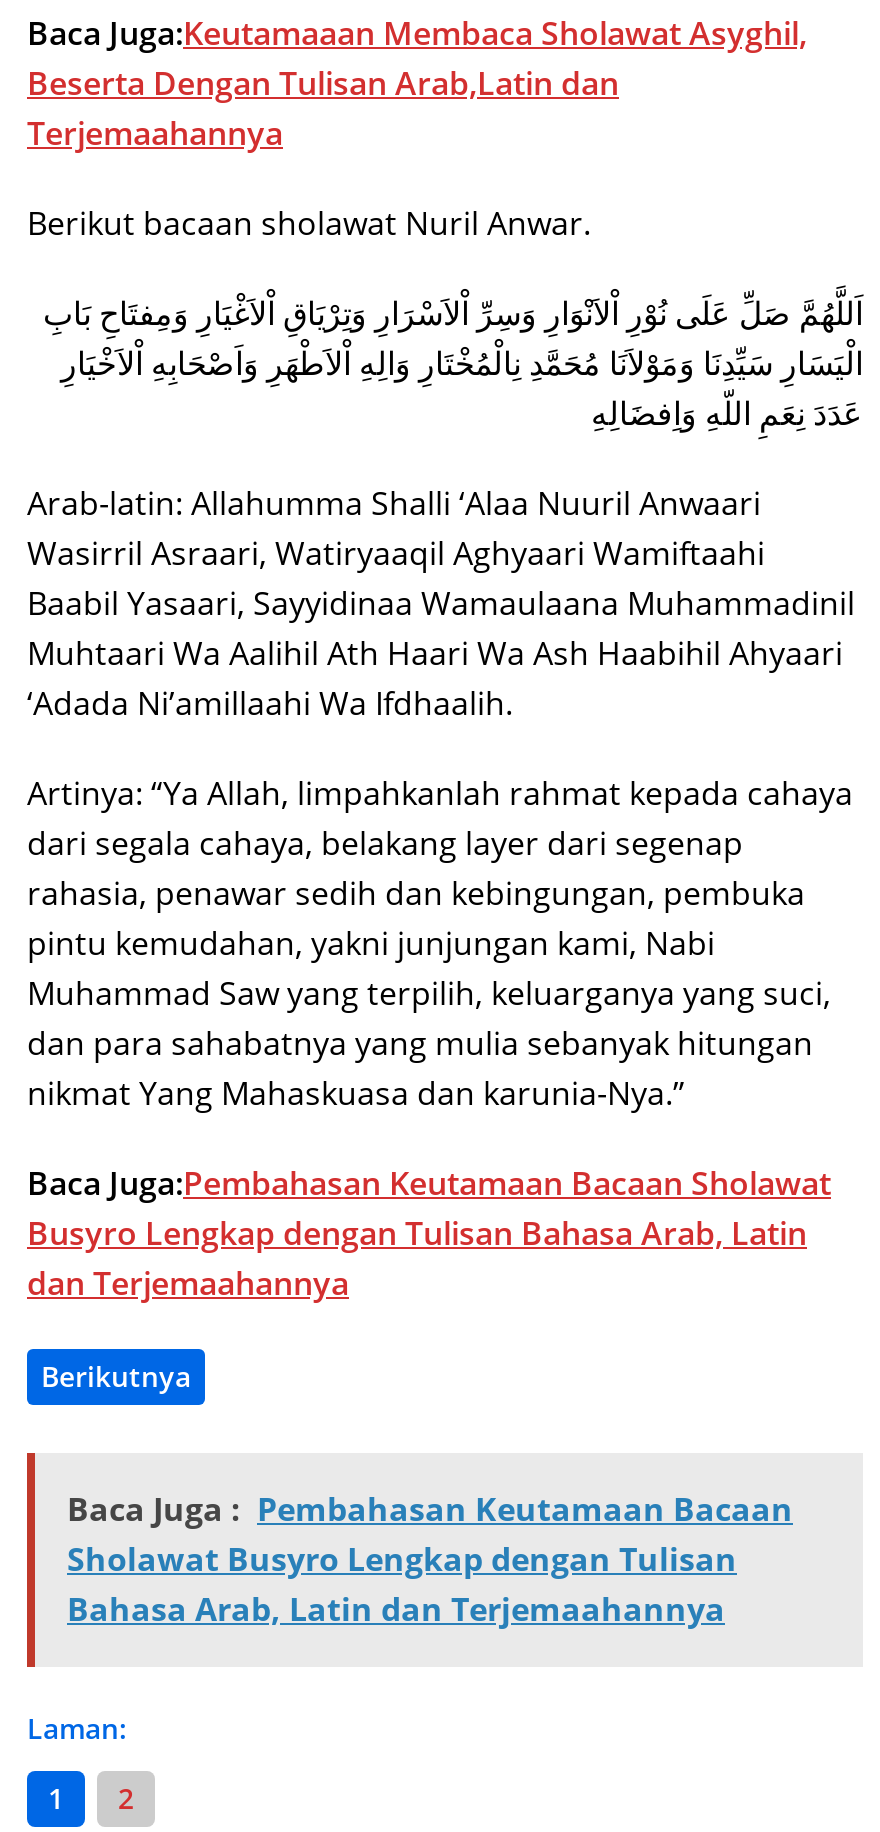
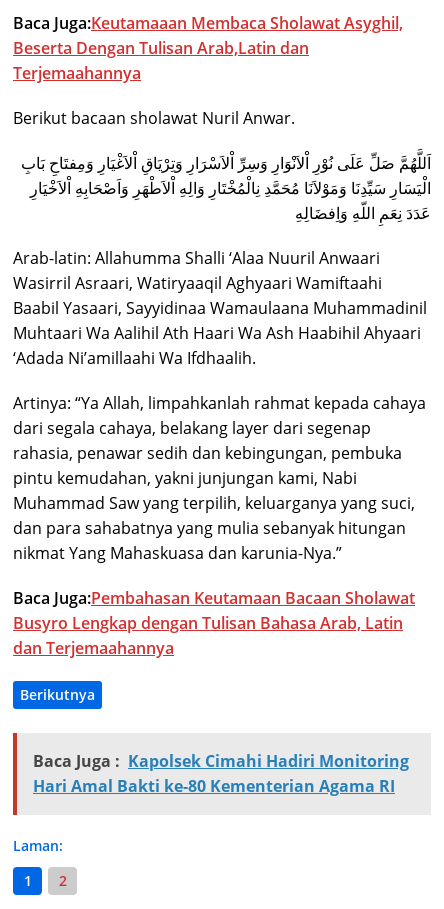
[67,1487,793,1631] Baca Juga : Pembahasan Keutamaan Bacaan | Sholawat Busyro Lengkap dengan Tulisan | Bahasa Arab, Latin dan Terjemaahannya -> [33,750,409,797] Baca Juga : Kapolsek Cimahi Hadiri Monitoring | Hari Amal Bakti ke-80 Kementerian Agama RI

